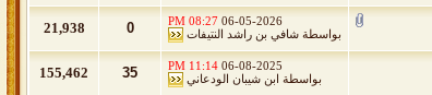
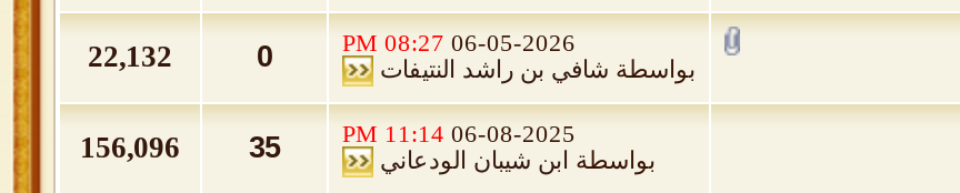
[43,20,85,36] 21,938 -> [88,40,172,73] 22,132
[39,64,88,81] 155,462 -> [80,131,180,164] 156,096

